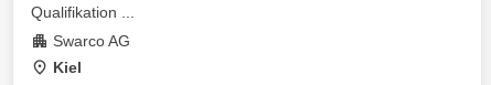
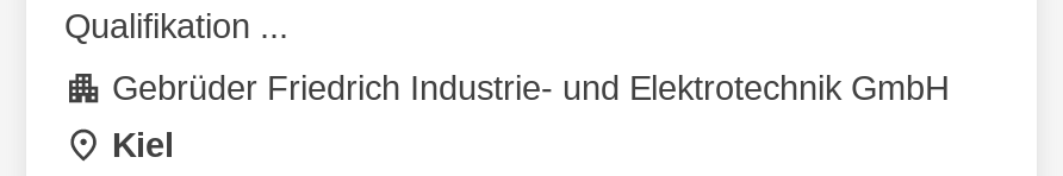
[53,32,130,50] Swarco AG -> [112,69,949,107] Gebrüder Friedrich Industrie- und Elektrotechnik GmbH

